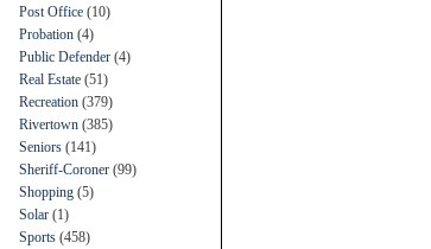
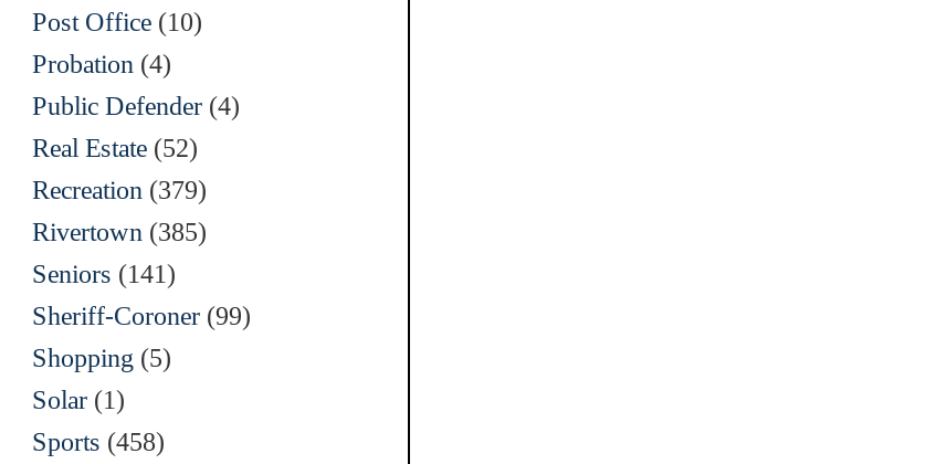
[19,71,108,88] Real Estate (51) -> [32,133,198,164] Real Estate (52)

